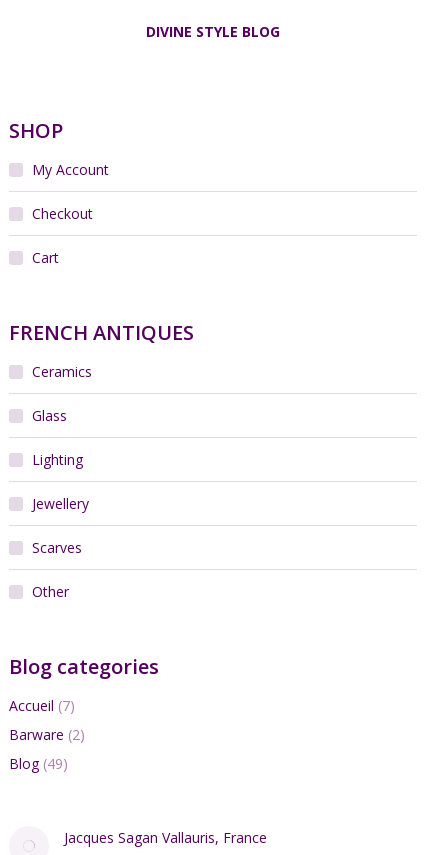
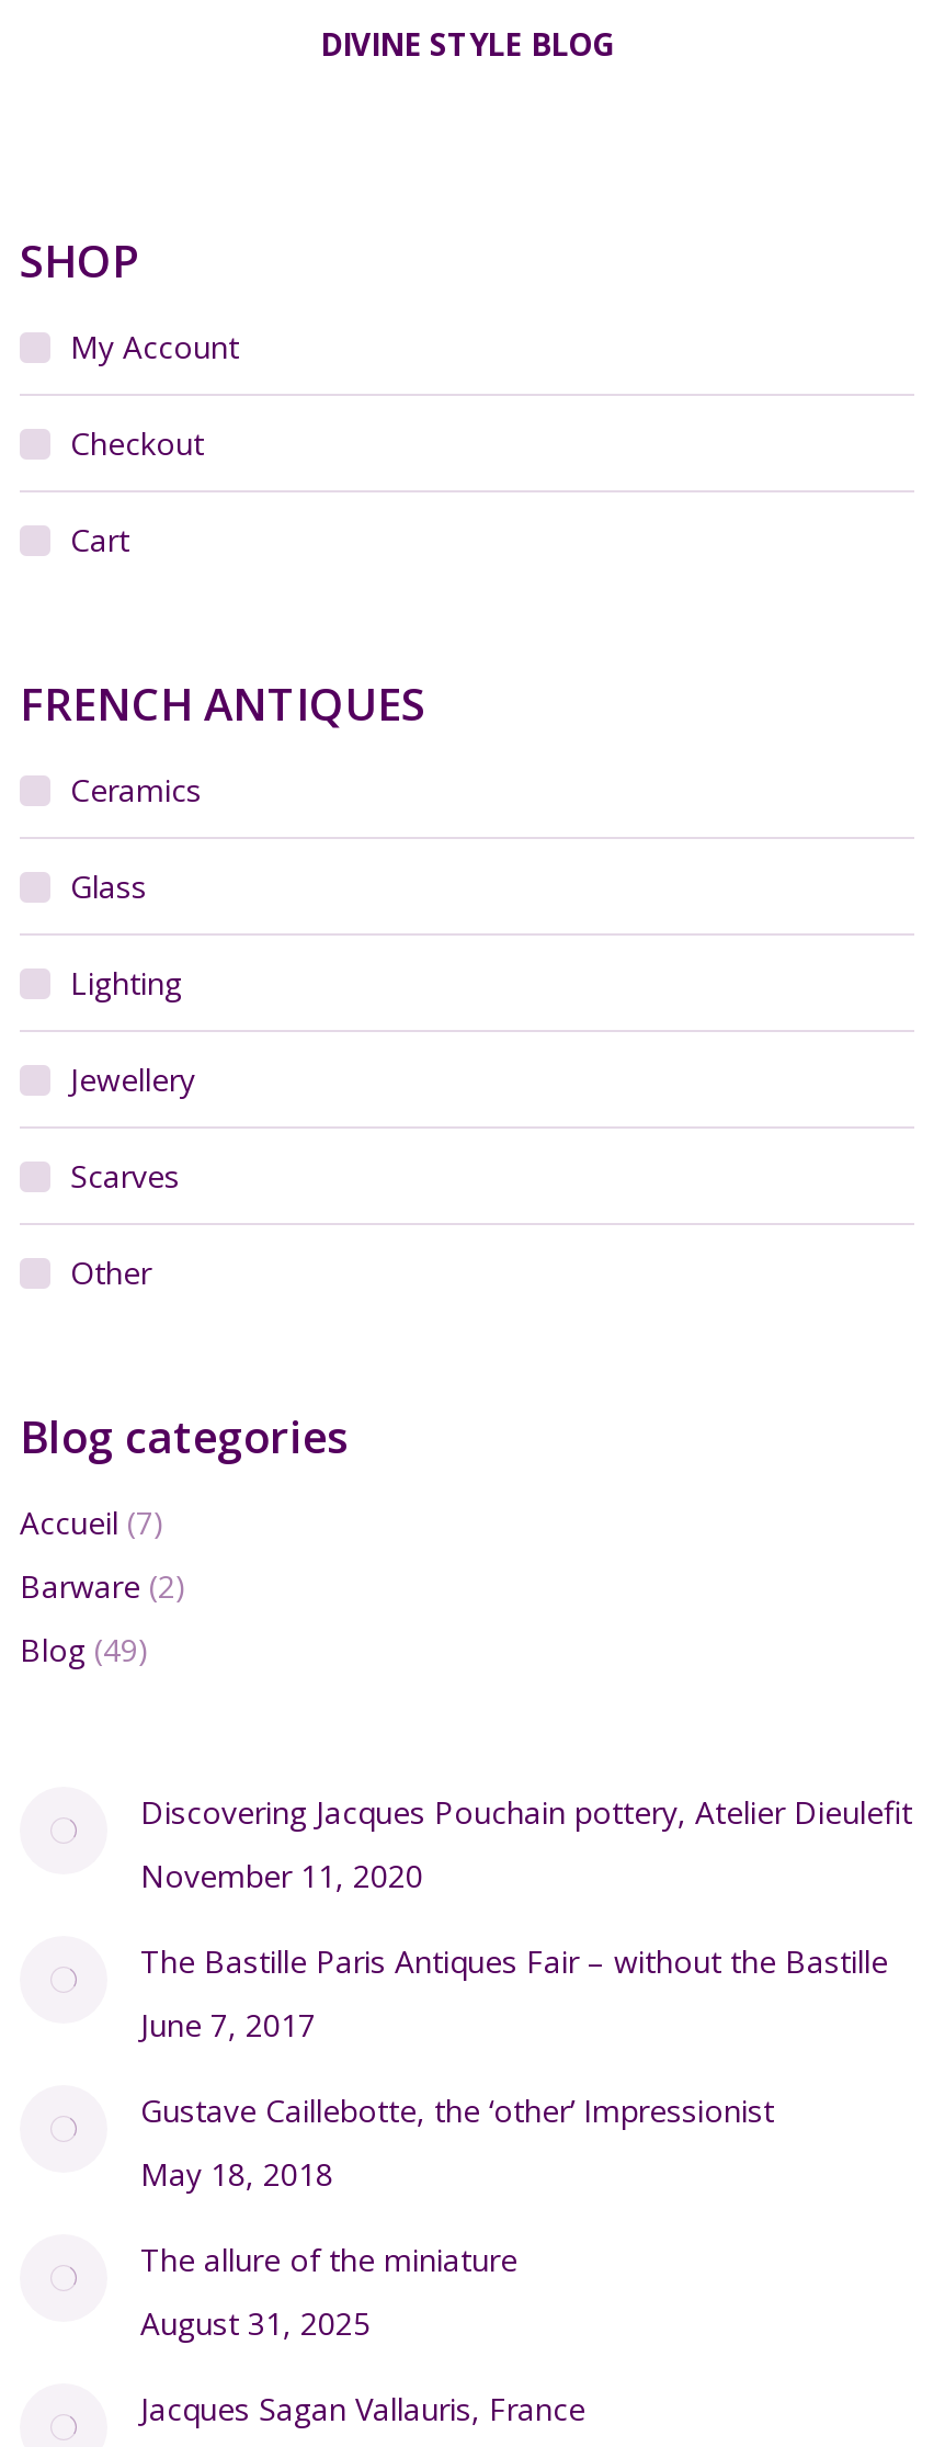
none -> [140,1791,912,2344] Discovering Jacques Pouchain pottery, Atelier Dieulefit | November 11, 2020 | The Bastille Paris Antiques Fair – without the Bastille | June 7, 2017 | Gustave Caillebotte, the ‘other’ Impressionist | May 18, 2018 | The allure of the miniature | August 31, 2025

